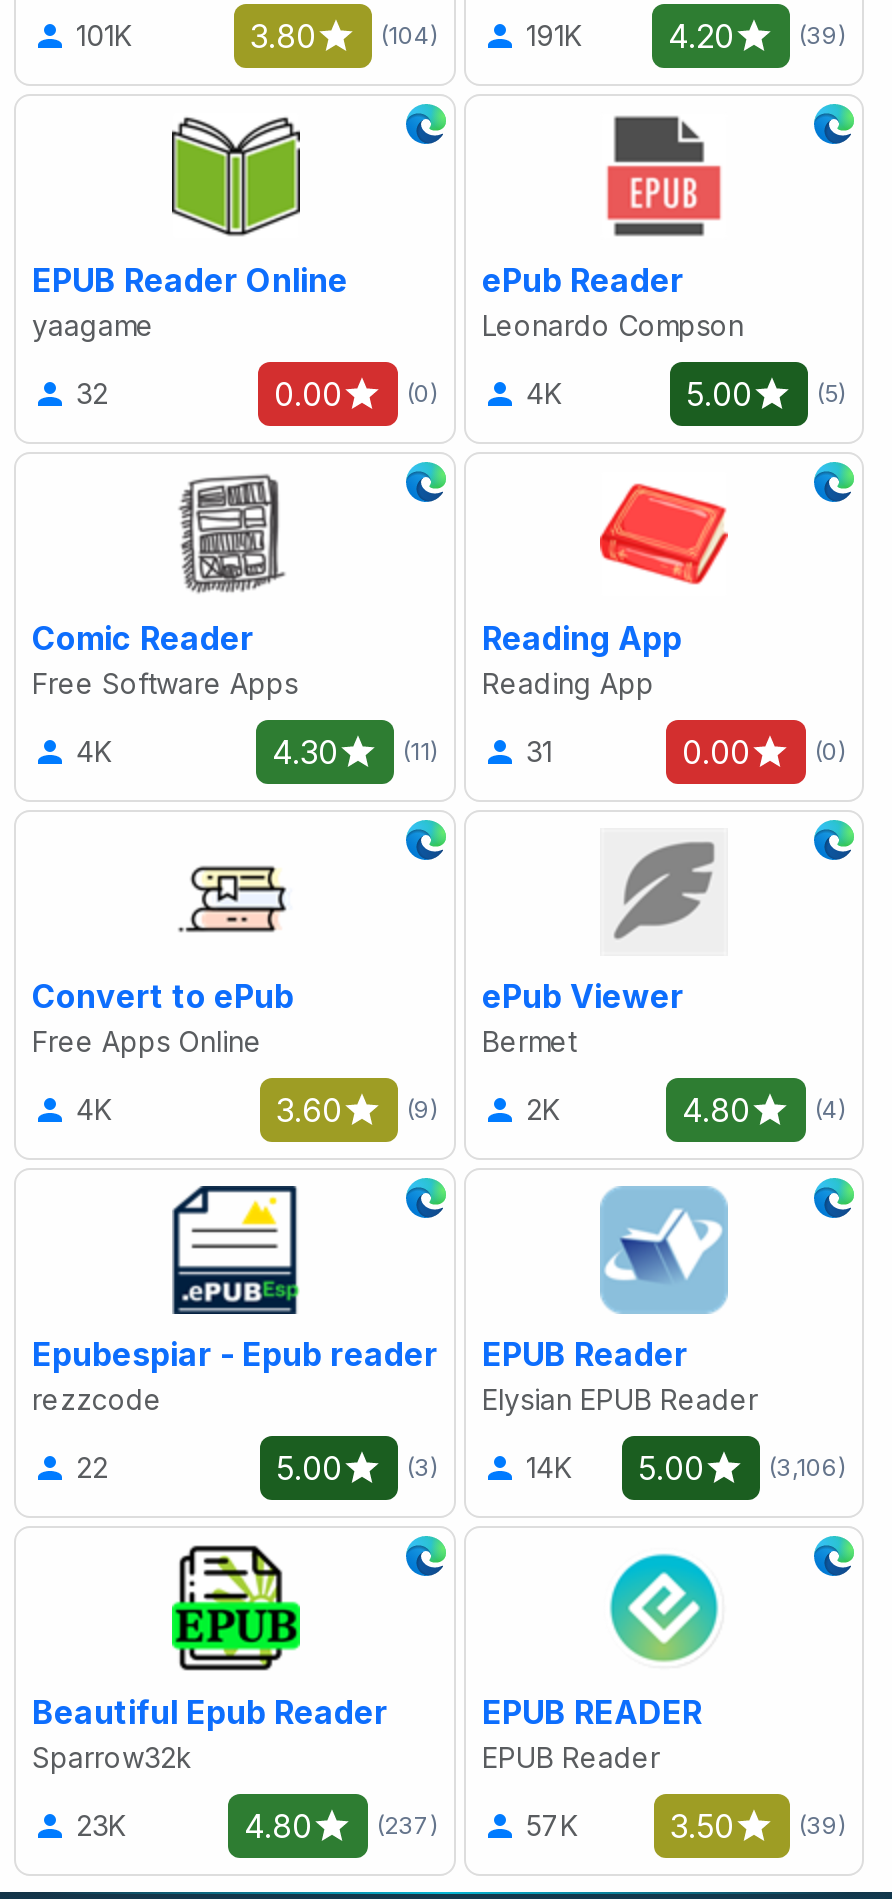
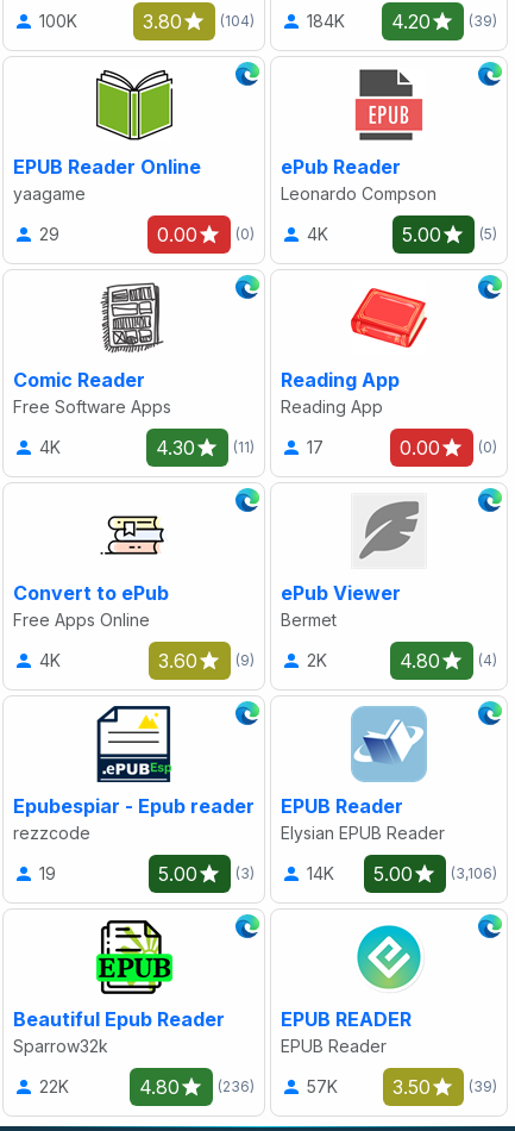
[76,19,132,53] 101K -> [39,11,77,31] 100K
[526,19,582,53] 191K -> [307,11,345,31] 184K
[76,377,108,411] 32 -> [39,224,59,244] 29
[526,735,552,769] 31 -> [307,437,324,458] 17
[76,1451,108,1485] 22 -> [39,863,56,884] 19
[76,1809,126,1843] 23K -> [39,1077,69,1097] 22K
[376,1810,438,1840] (237) -> [218,1077,255,1095] (236)

